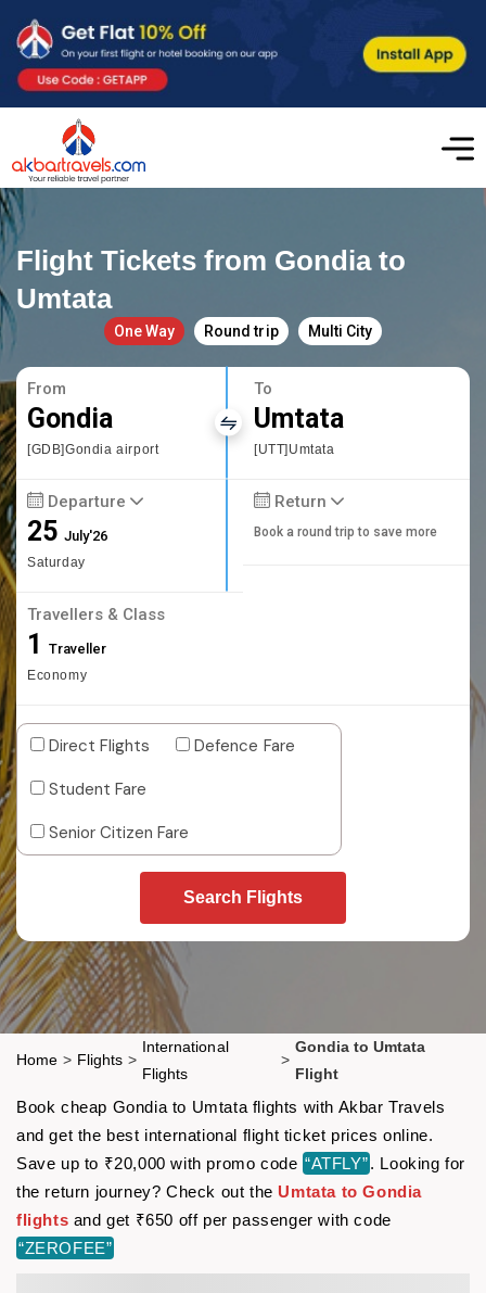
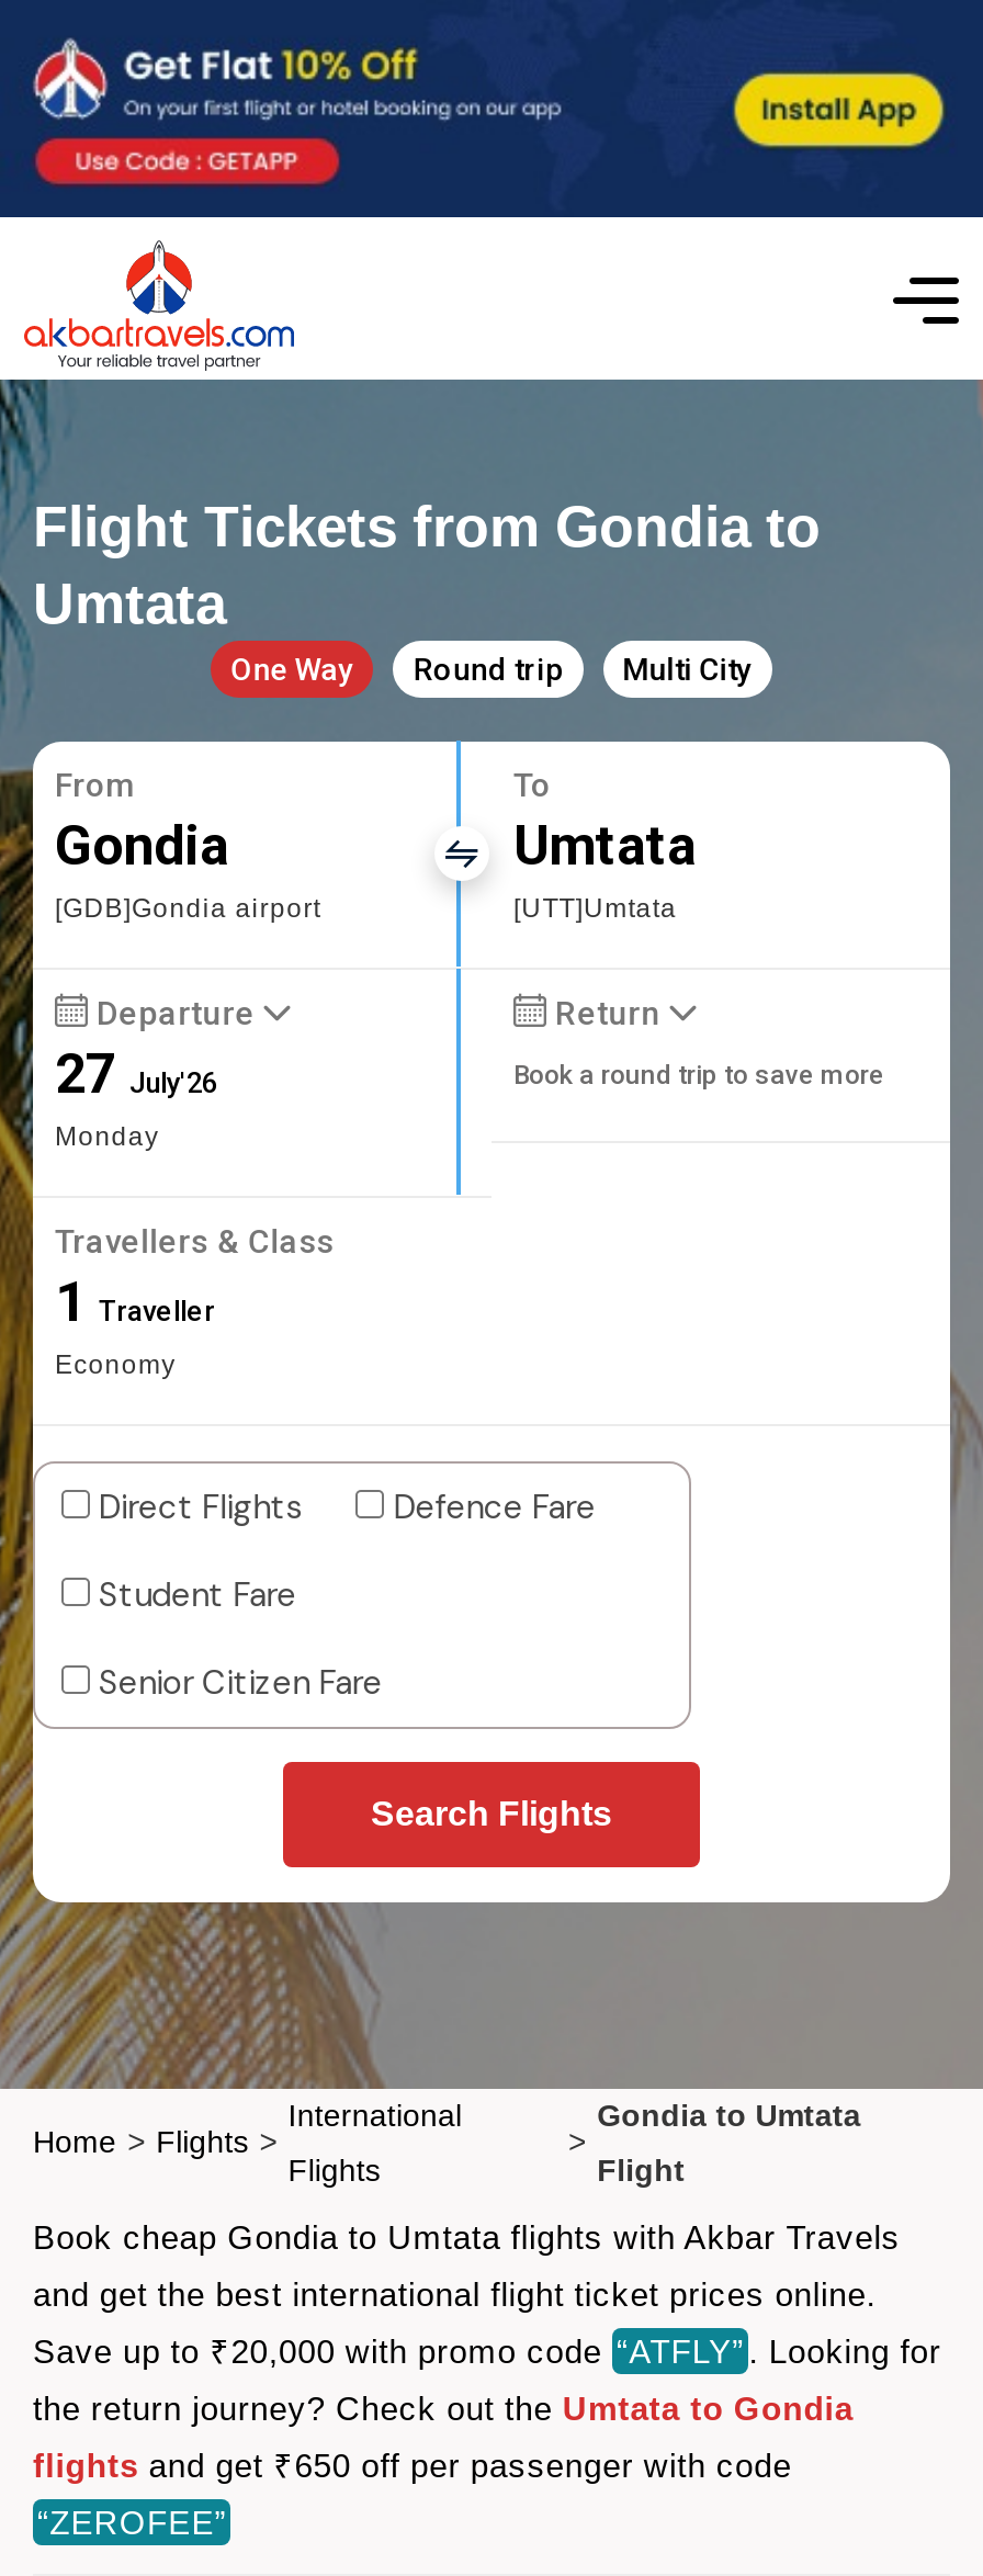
[27,516,107,570] 25 July'26 | Saturday -> [55,1042,217,1152] 27 July'26 | Monday

